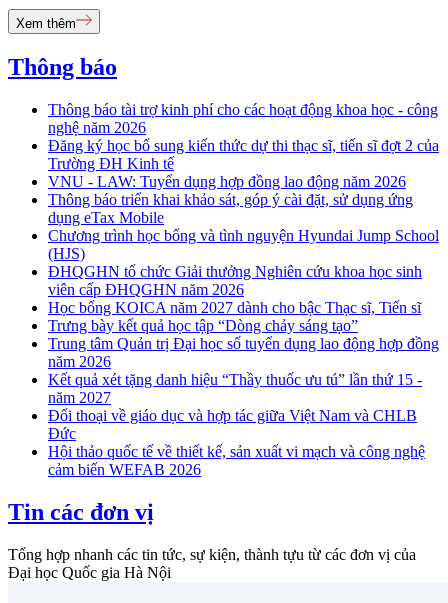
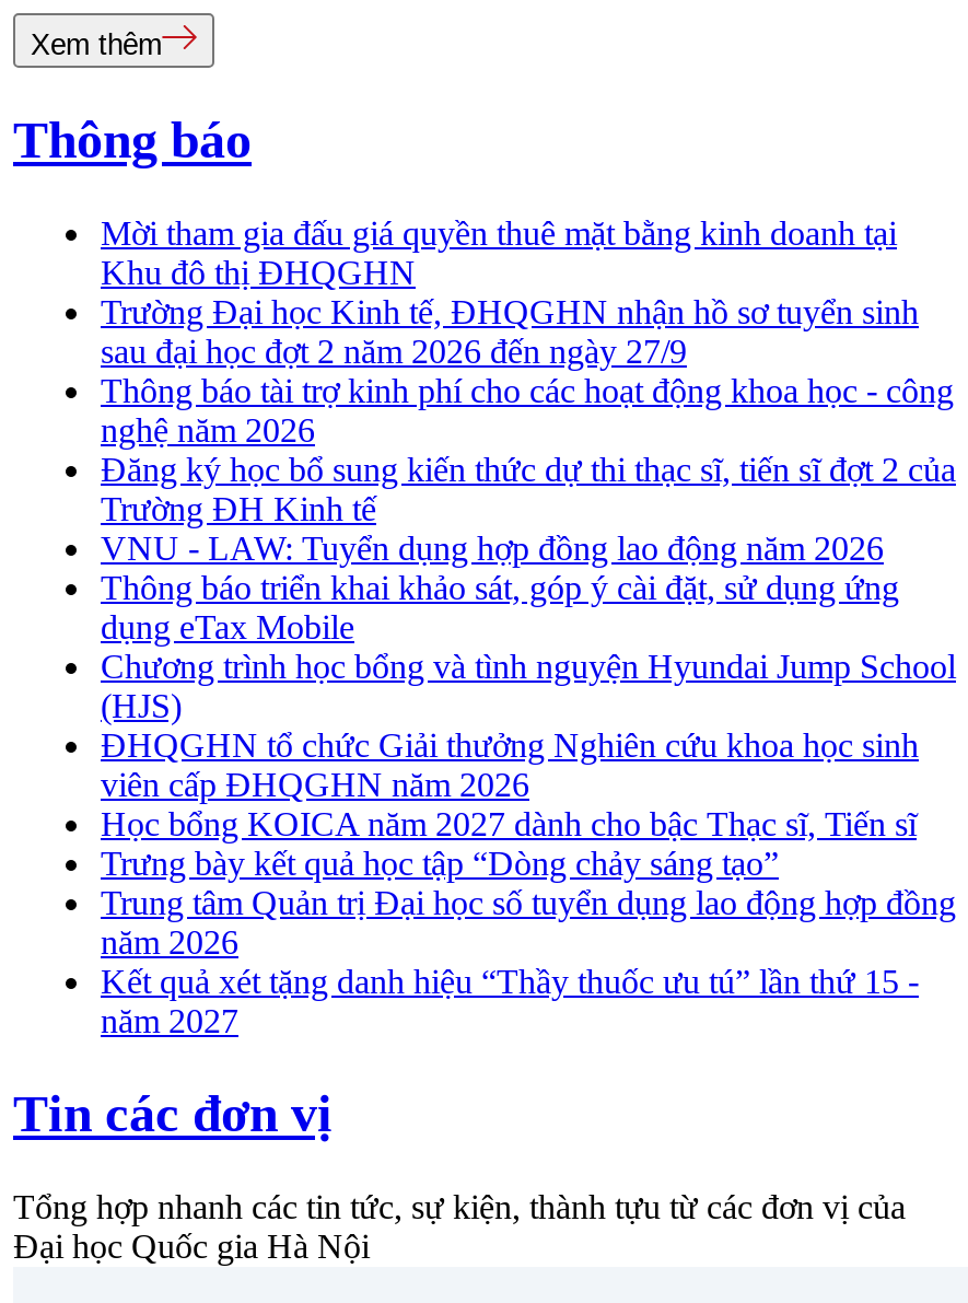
none -> [101,215,919,370] Mời tham gia đấu giá quyền thuê mặt bằng kinh doanh tại | Khu đô thị ĐHQGHN | Trường Đại học Kinh tế, ĐHQGHN nhận hồ sơ tuyển sinh | sau đại học đợt 2 năm 2026 đến ngày 27/9
moved [48,101,439,406] -> [101,372,956,1040]: Thông báo tài trợ kinh phí cho các hoạt động khoa học - công | nghệ năm 2026 | Đăng ký học bổ sung kiến thức dự thi thạc sĩ, tiến sĩ đợt 2 của | ... | Kết quả xét tặng danh hiệu “Thầy thuốc ưu tú” lần thứ 15 - | năm 2027
[48,407,425,478] Đối thoại về giáo dục và hợp tác giữa Việt Nam và CHLB | Đức | Hội thảo quốc tế về thiết kế, sản xuất vi mạch và công nghệ | cảm biến WEFAB 2026 -> none

